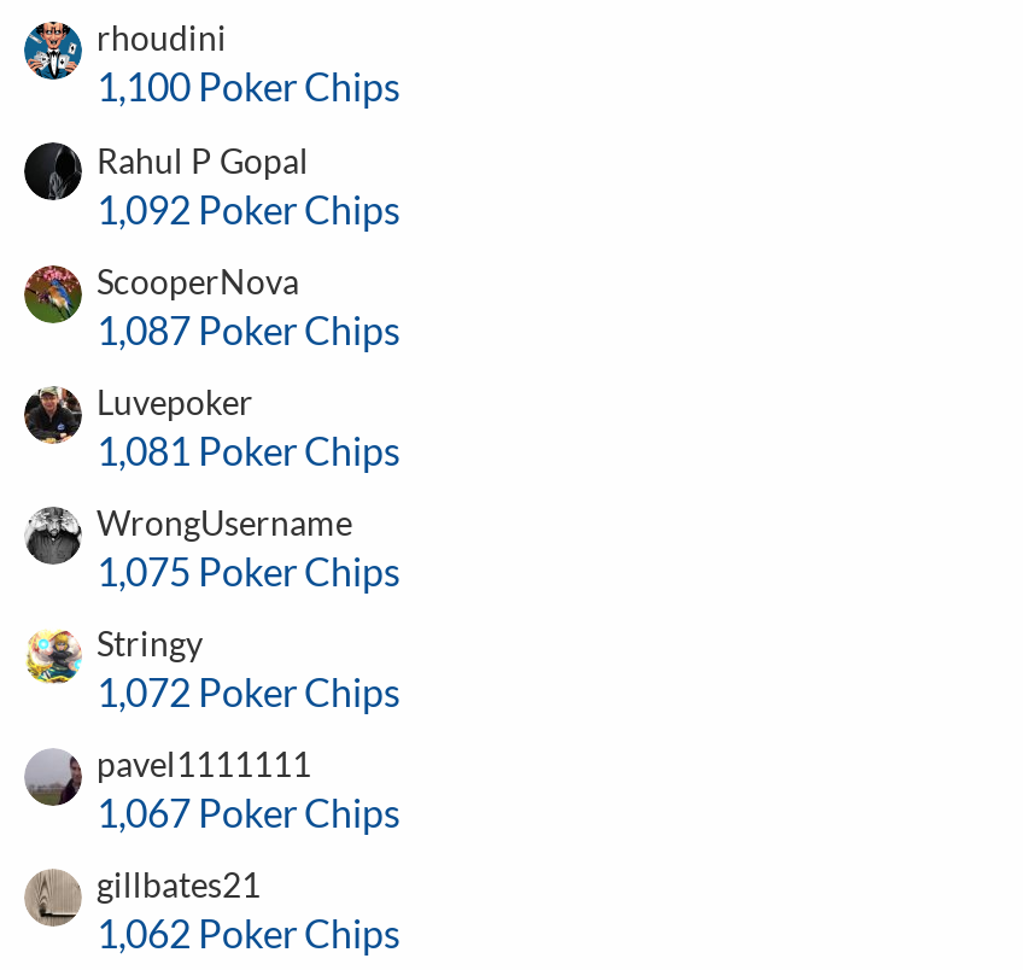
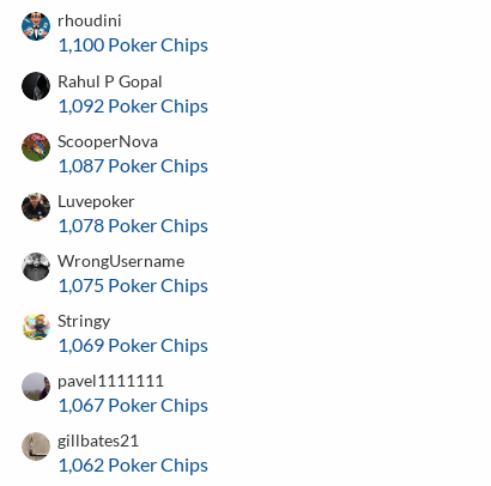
[97,427,401,472] 1,081 Poker Chips -> [57,213,208,236] 1,078 Poker Chips
[97,668,401,714] 1,072 Poker Chips -> [57,333,208,356] 1,069 Poker Chips

